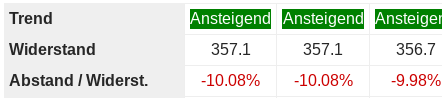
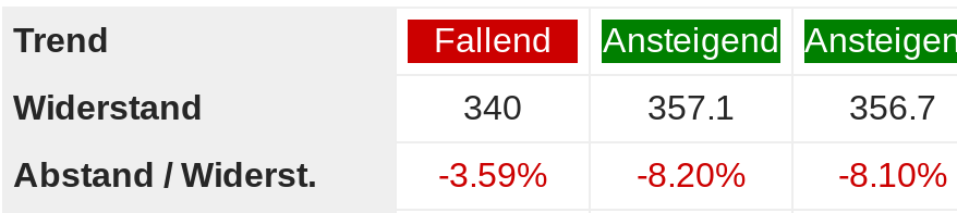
[190,10,271,27] Ansteigend -> [434,22,552,59] Fallend
[210,41,250,58] 357.1 -> [463,89,522,126] 340
[201,72,260,89] -10.08% -> [438,156,547,193] -3.59%
[293,72,352,89] -10.08% -> [637,156,746,193] -8.20%
[390,72,440,89] -9.98% -> [838,156,947,193] -8.10%

